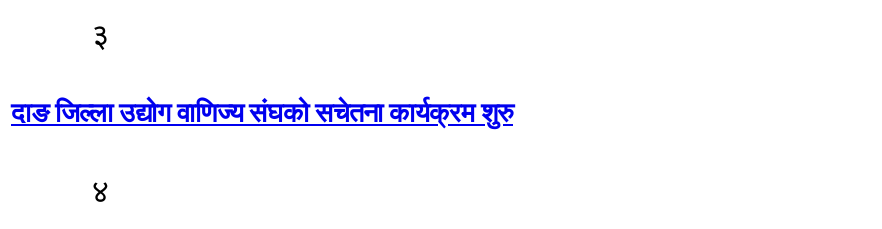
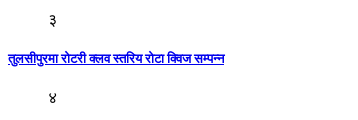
[11,98,513,128] दाङ जिल्ला उद्योग वाणिज्य संघको सचेतना कार्यक्रम शुरु -> [8,51,224,66] तुलसीपुरमा रोटरी क्लव स्तरिय रोटा क्विज सम्पन्न

